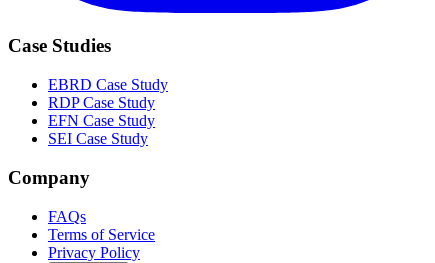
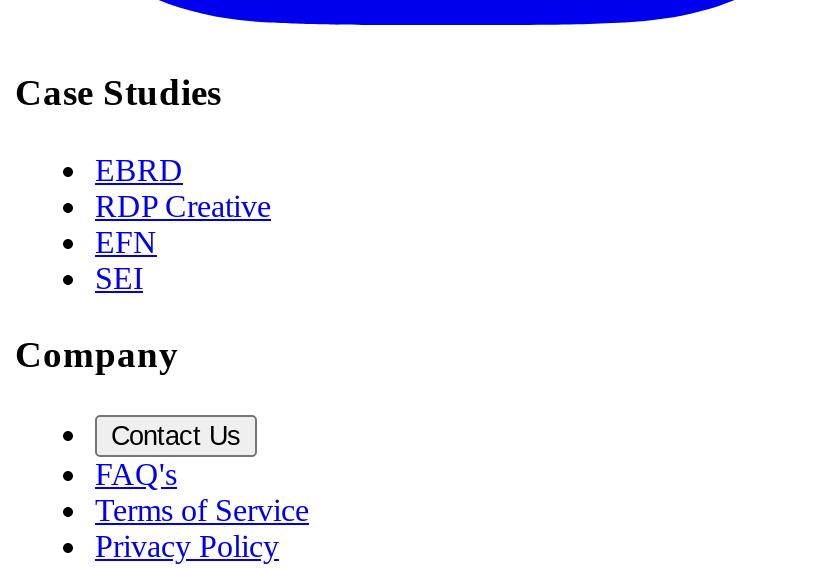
[48,76,168,147] EBRD Case Study | RDP Case Study | EFN Case Study | SEI Case Study -> [95,152,271,294] EBRD | RDP Creative | EFN | SEI
[48,208,86,225] FAQs -> [95,421,241,491] Contact Us | FAQ's

